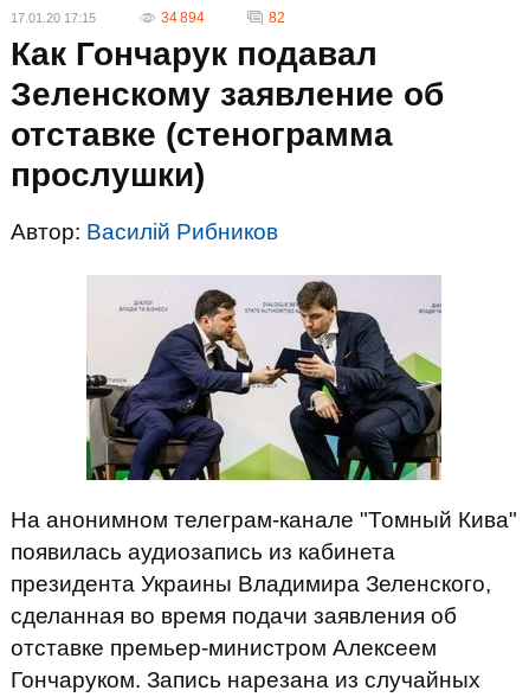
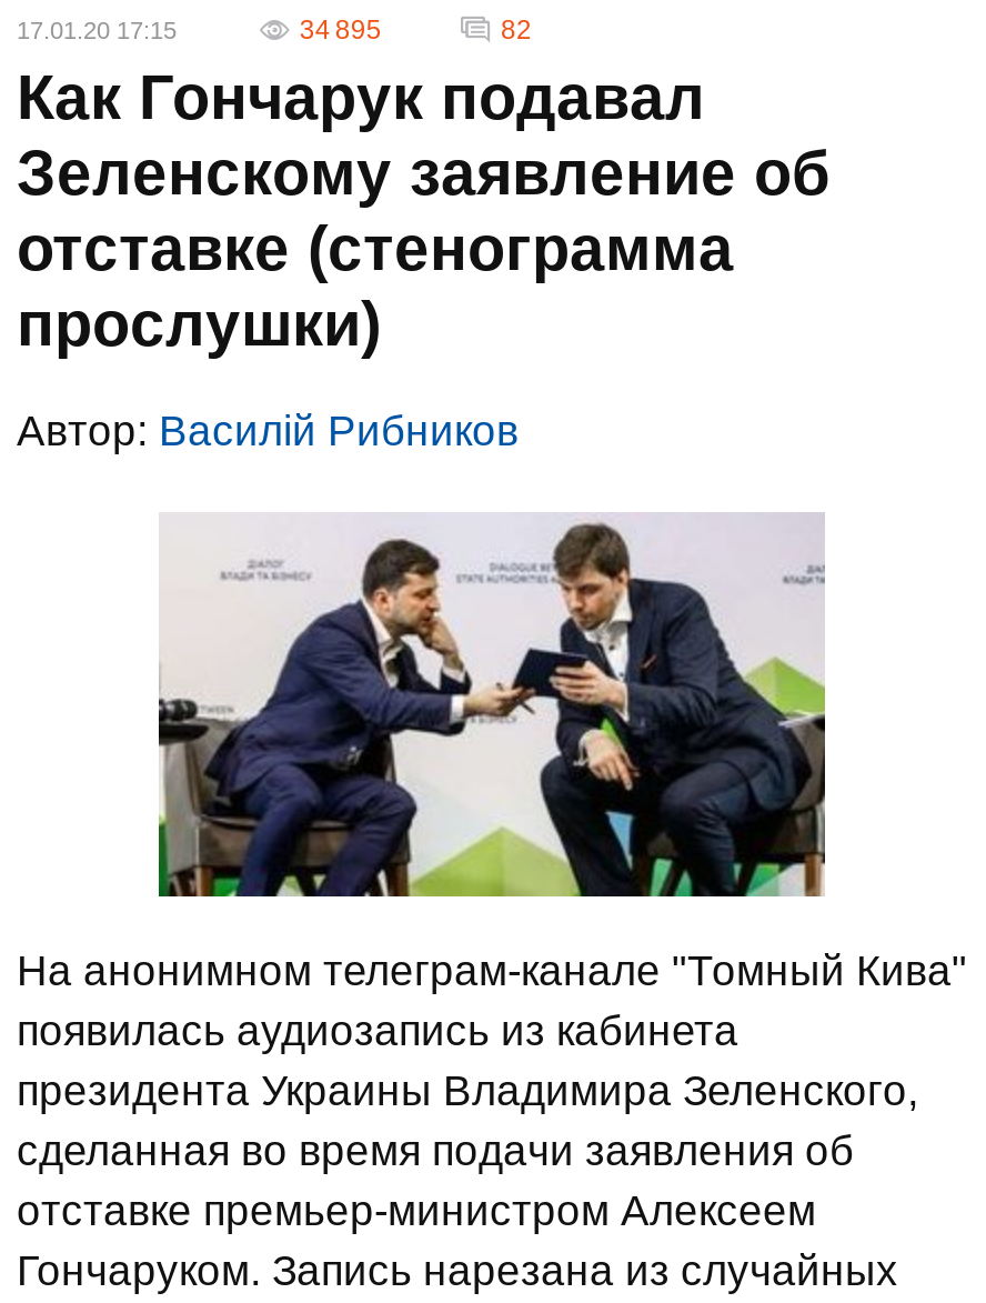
[161,9,205,26] 34 894 -> [300,14,382,45] 34 895

